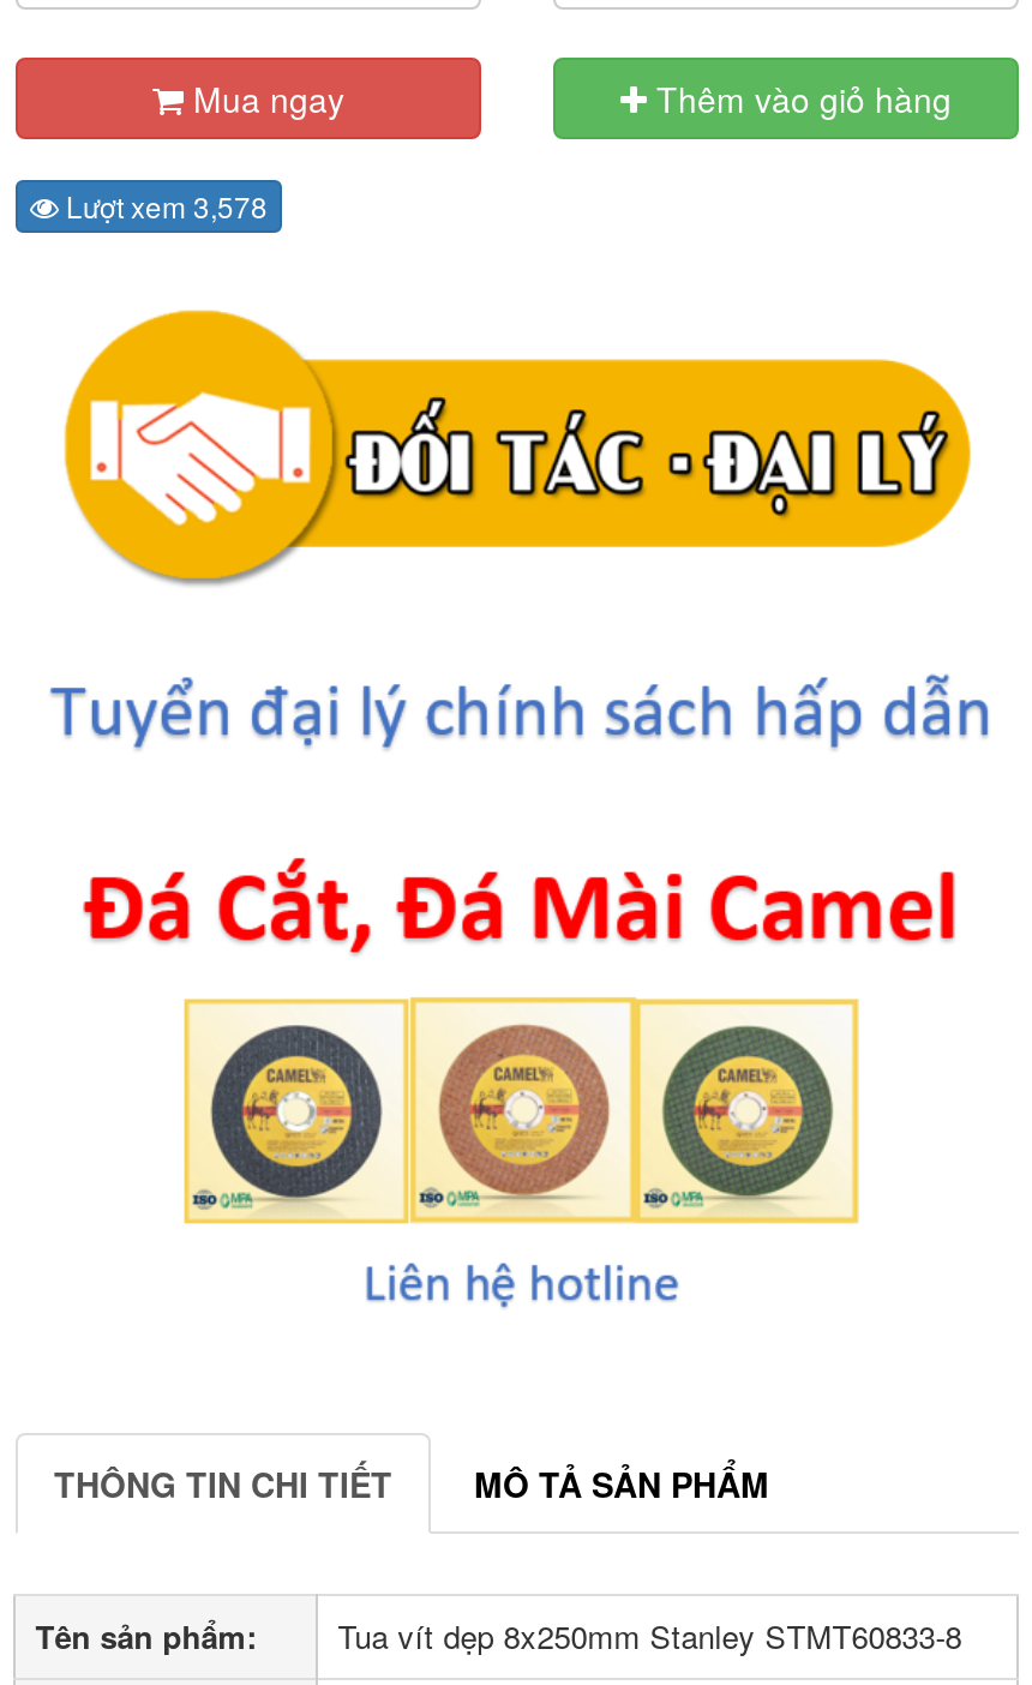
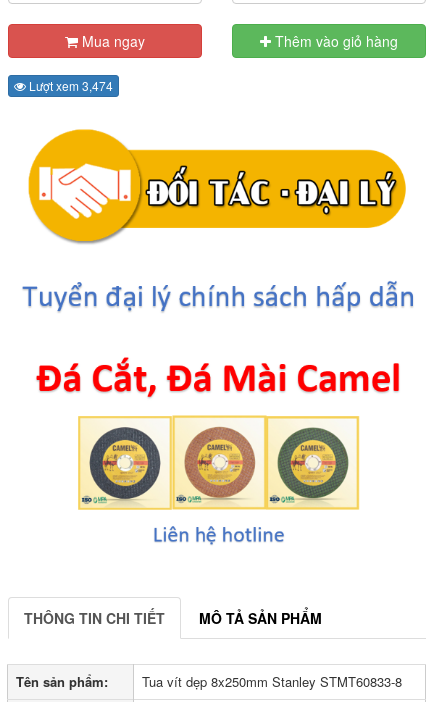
[59,184,268,225] Lượt xem 3,578 -> [26,77,113,94] Lượt xem 3,474

